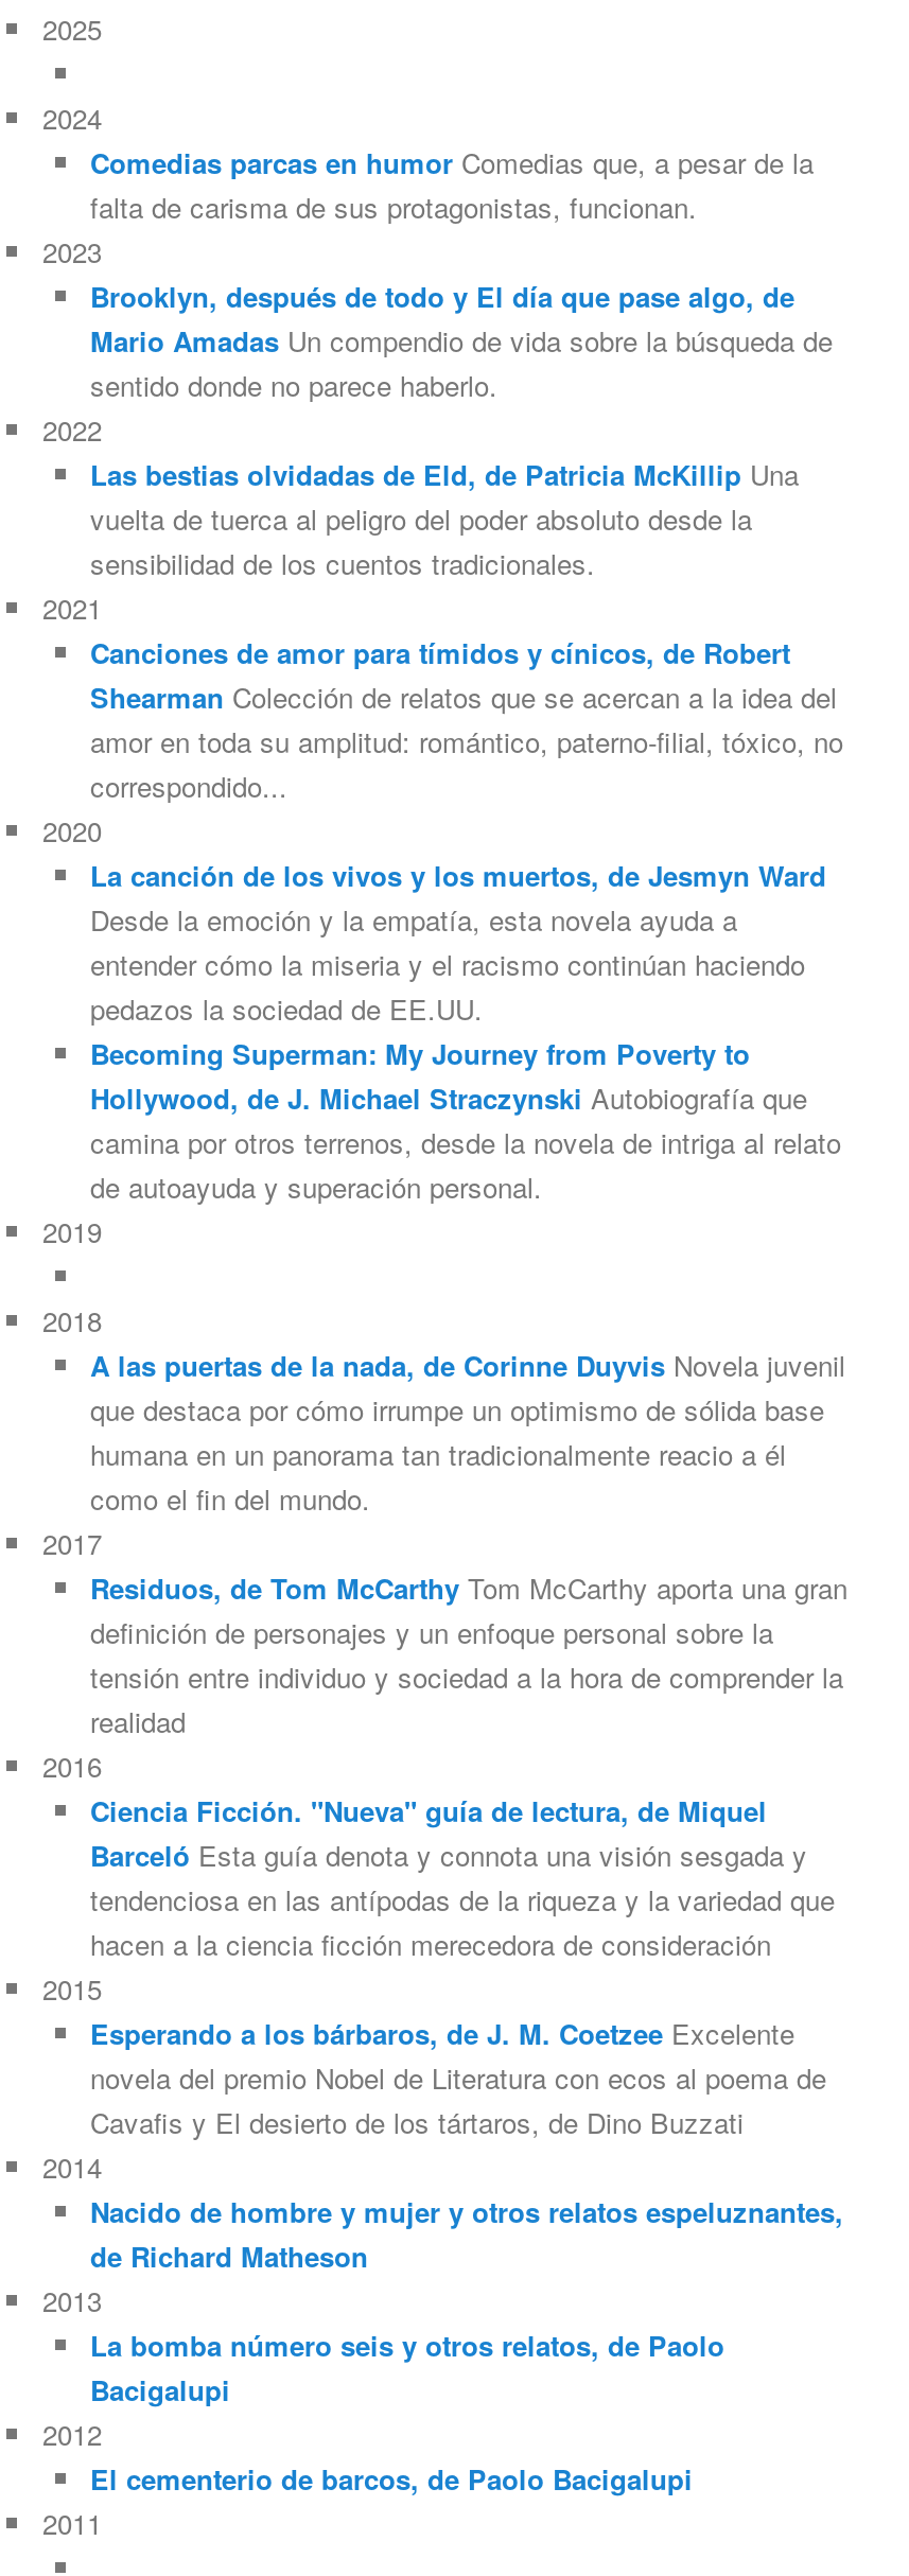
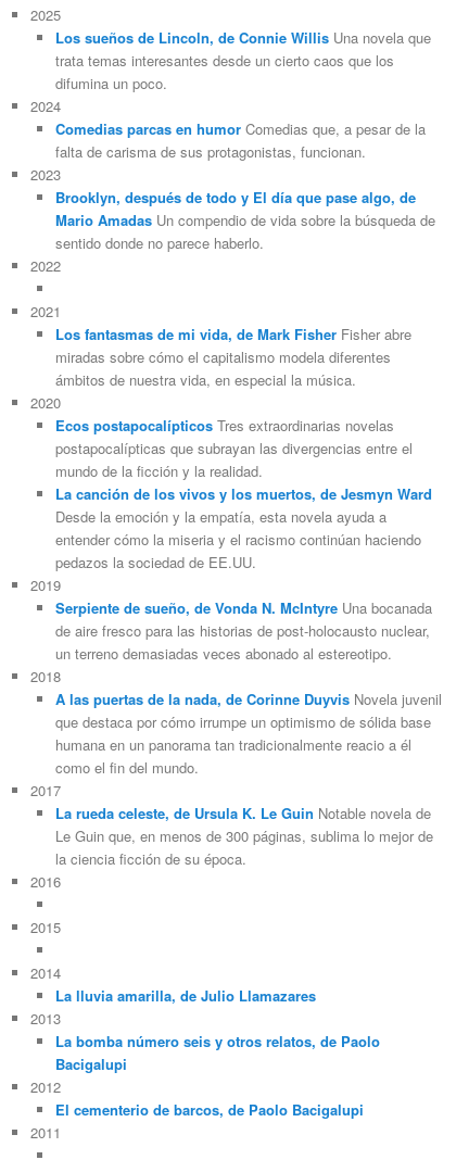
none -> [55,27,430,93] Los sueños de Lincoln, de Connie Willis Una novela que | trata temas interesantes desde un cierto caos que los | difumina un poco.
moved [42,97,833,449] -> [30,95,435,276]: 2024 | Comedias parcas en humor Comedias que, a pesar de la | falta de carisma de sus protagonistas, funcionan. | 2023 | Brooklyn, después de todo y El día que pase algo, de | Mario Amadas Un compendio de vida sobre la búsqueda de | sentido donde no parece haberlo. | 2022
[90,454,799,583] Las bestias olvidadas de Eld, de Patricia McKillip Una | vuelta de tuerca al peligro del poder absoluto desde la | sensibilidad de los cuentos tradicionales. -> none
[90,632,843,806] Canciones de amor para tímidos y cínicos, de Robert | Shearman Colección de relatos que se acercan a la idea del | amor en toda su amplitud: romántico, paterno-filial, tóxico, no | correspondido... -> [55,324,411,390] Los fantasmas de mi vida, de Mark Fisher Fisher abre | miradas sobre cómo el capitalismo modela diferentes | ámbitos de nuestra vida, en especial la música.
none -> [55,415,412,481] Ecos postapocalípticos Tres extraordinarias novelas | postapocalípticas que subrayan las divergencias entre el | mundo de la ficción y la realidad.
moved [90,855,826,1028] -> [55,483,432,572]: La canción de los vivos y los muertos, de Jesmyn Ward | Desde la emoción y la empatía, esta novela ayuda a | entender cómo la miseria y el racismo continúan haciendo | pedazos la sociedad de EE.UU.
[90,1033,841,1207] Becoming Superman: My Journey from Poverty to | Hollywood, de J. Michael Straczynski Autobiografía que | camina por otros terrenos, desde la novela de intriga al relato | de autoayuda y superación personal. -> none
none -> [55,597,432,664] Serpiente de sueño, de Vonda N. McIntyre Una bocanada | de aire fresco para las historias de post-holocausto nuclear, | un terreno demasiadas veces abonado al estereotipo.
[90,1567,847,1741] Residuos, de Tom McCarthy Tom McCarthy aporta una gran | definición de personajes y un enfoque personal sobre la | tensión entre individuo y sociedad a la hora de comprender la | realidad -> [55,803,433,869] La rueda celeste, de Ursula K. Le Guin Notable novela de | Le Guin que, en menos de 300 páginas, sublima lo mejor de | la ciencia ficción de su época.
[90,1790,835,1964] Ciencia Ficción. "Nueva" guía de lectura, de Miquel | Barceló Esta guía denota y connota una visión sesgada y | tendenciosa en las antípodas de la riqueza y la variedad que | hacen a la ciencia ficción merecedora de consideración -> none
[90,2013,826,2142] Esperando a los bárbaros, de J. M. Coetzee Excelente | novela del premio Nobel de Literatura con ecos al poema de | Cavafis y El desierto de los tártaros, de Dino Buzzati -> none
[90,2191,843,2276] Nacido de hombre y mujer y otros relatos espeluznantes, | de Richard Matheson -> [55,985,315,1006] La lluvia amarilla, de Julio Llamazares

